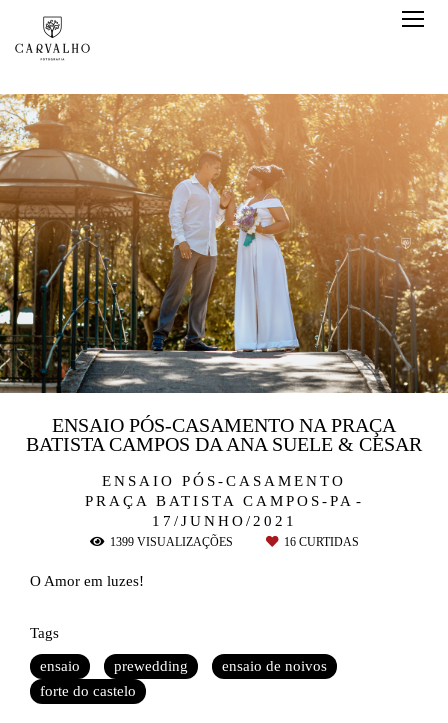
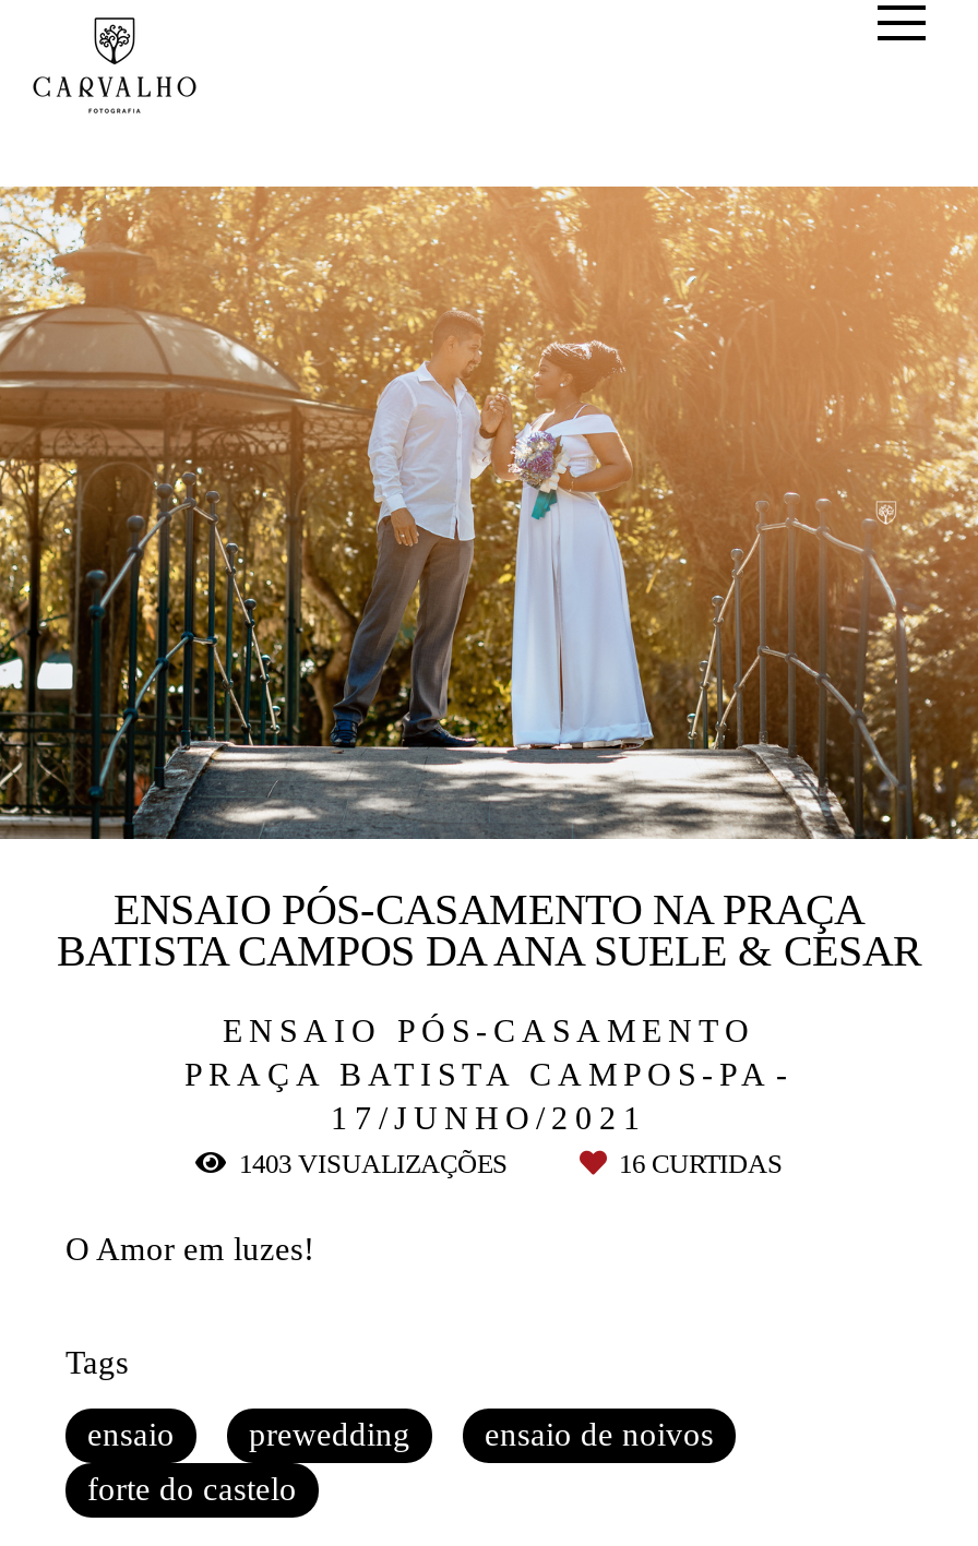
[109,535,235,549] 1399 VISUALIZAÇÕES -> [239,1148,514,1179] 1403 VISUALIZAÇÕES

